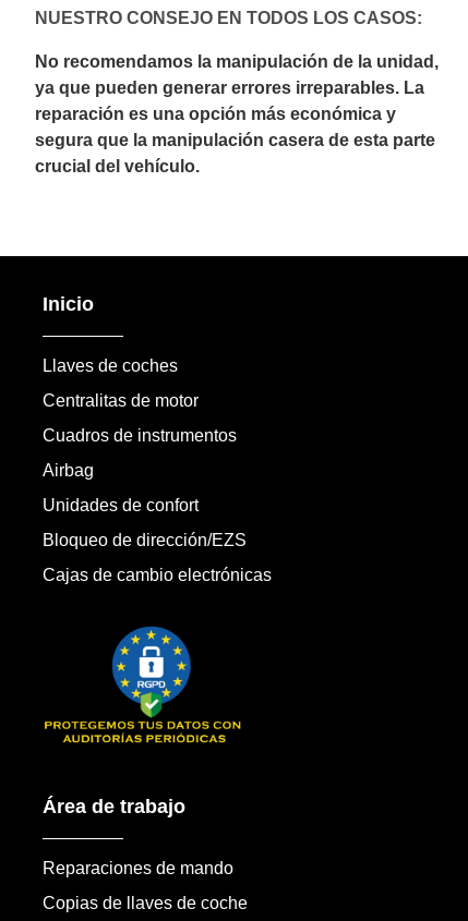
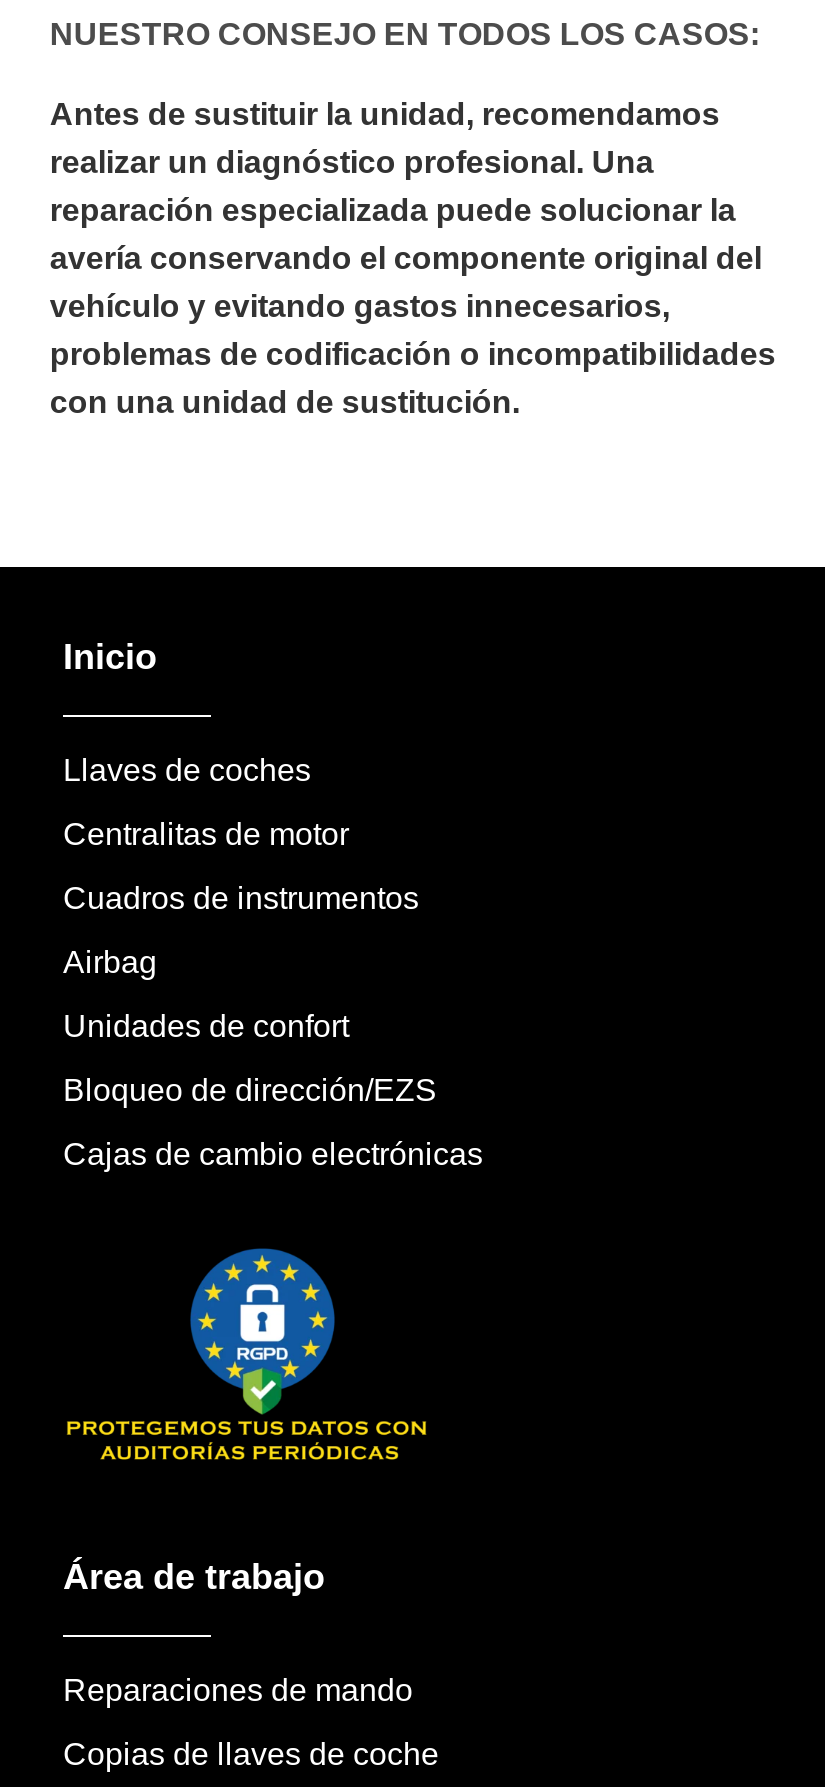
[35,53,439,176] No recomendamos la manipulación de la unidad, | ya que pueden generar errores irreparables. La | reparación es una opción más económica y | segura que la manipulación casera de esta parte | crucial del vehículo. -> [50,98,776,420] Antes de sustituir la unidad, recomendamos | realizar un diagnóstico profesional. Una | reparación especializada puede solucionar la | avería conservando el componente original del | vehículo y evitando gastos innecesarios, | problemas de codificación o incompatibilidades | con una unidad de sustitución.

